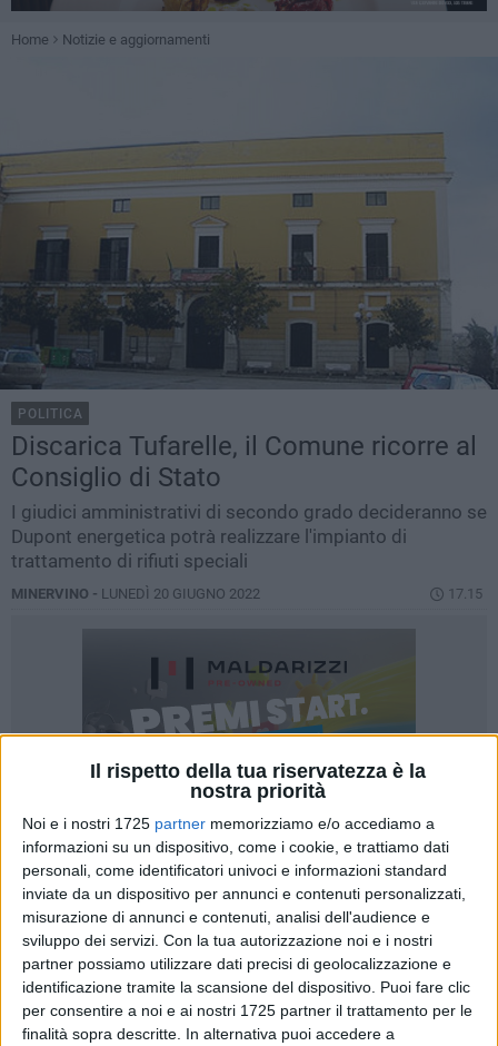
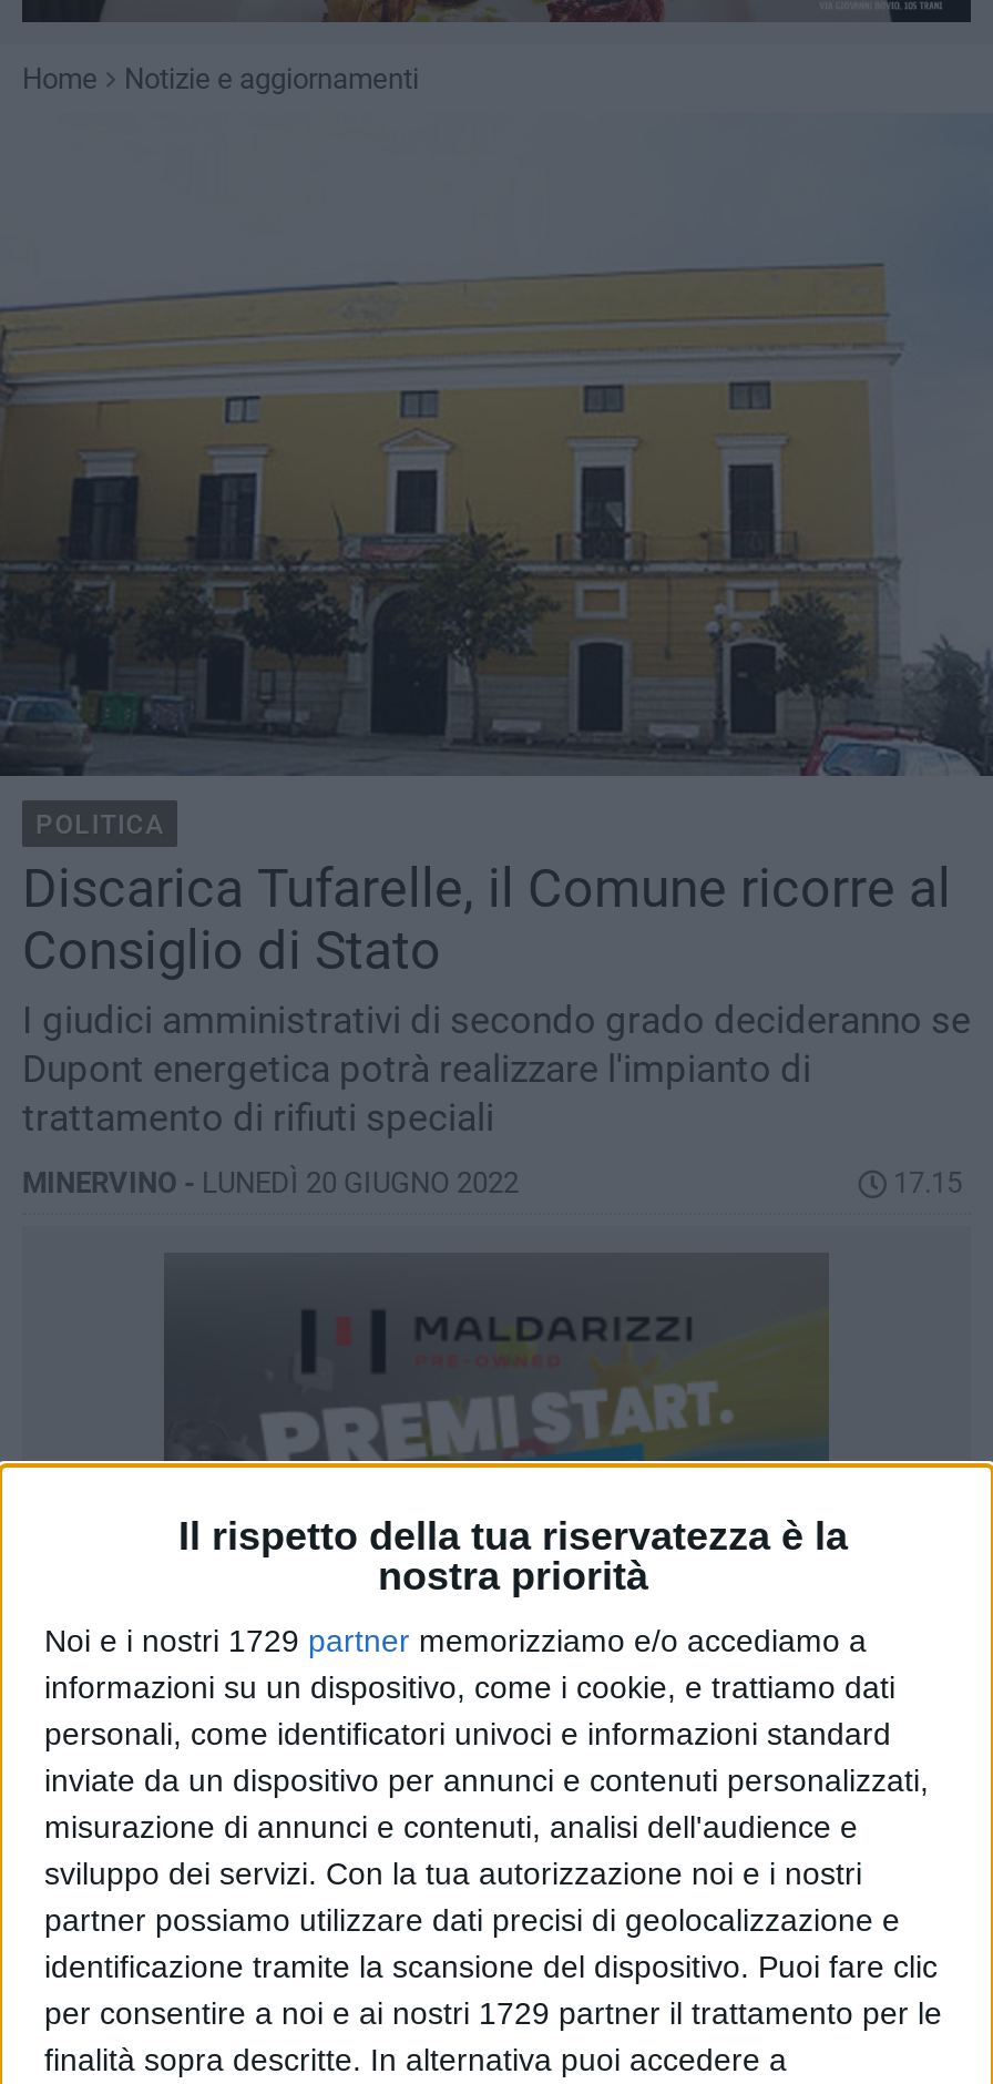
[22,814,435,832] Noi e i nostri 1725 partner memorizziamo e/o accediamo a -> [44,1622,867,1657] Noi e i nostri 1729 partner memorizziamo e/o accediamo a
[22,1001,472,1019] per consentire a noi e ai nostri 1725 partner il trattamento per le -> [44,1994,942,2030] per consentire a noi e ai nostri 1729 partner il trattamento per le

